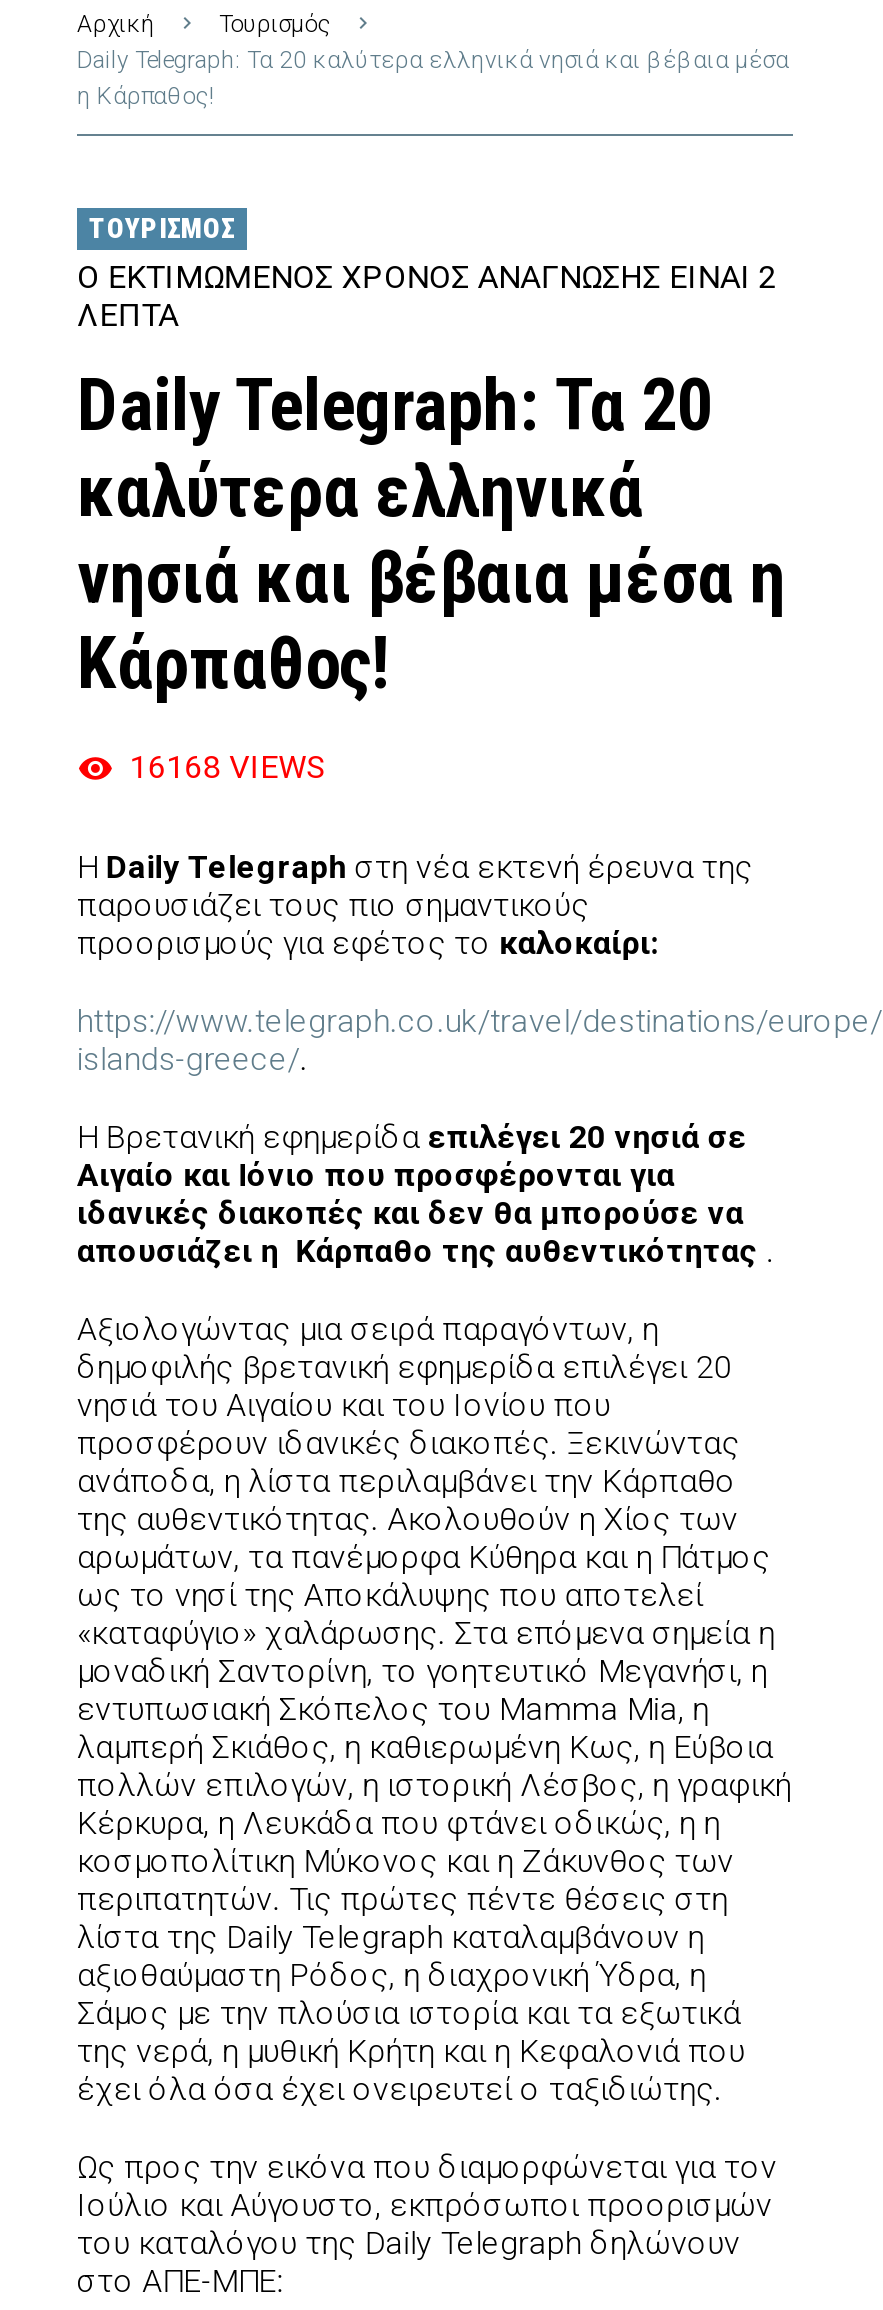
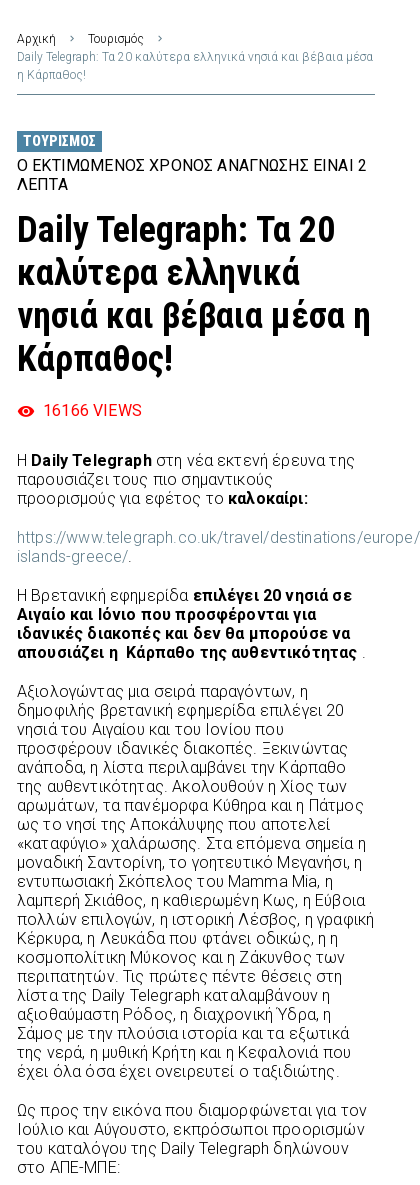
[129,747,327,785] 16168 VIEWS -> [43,401,142,420] 16166 VIEWS

